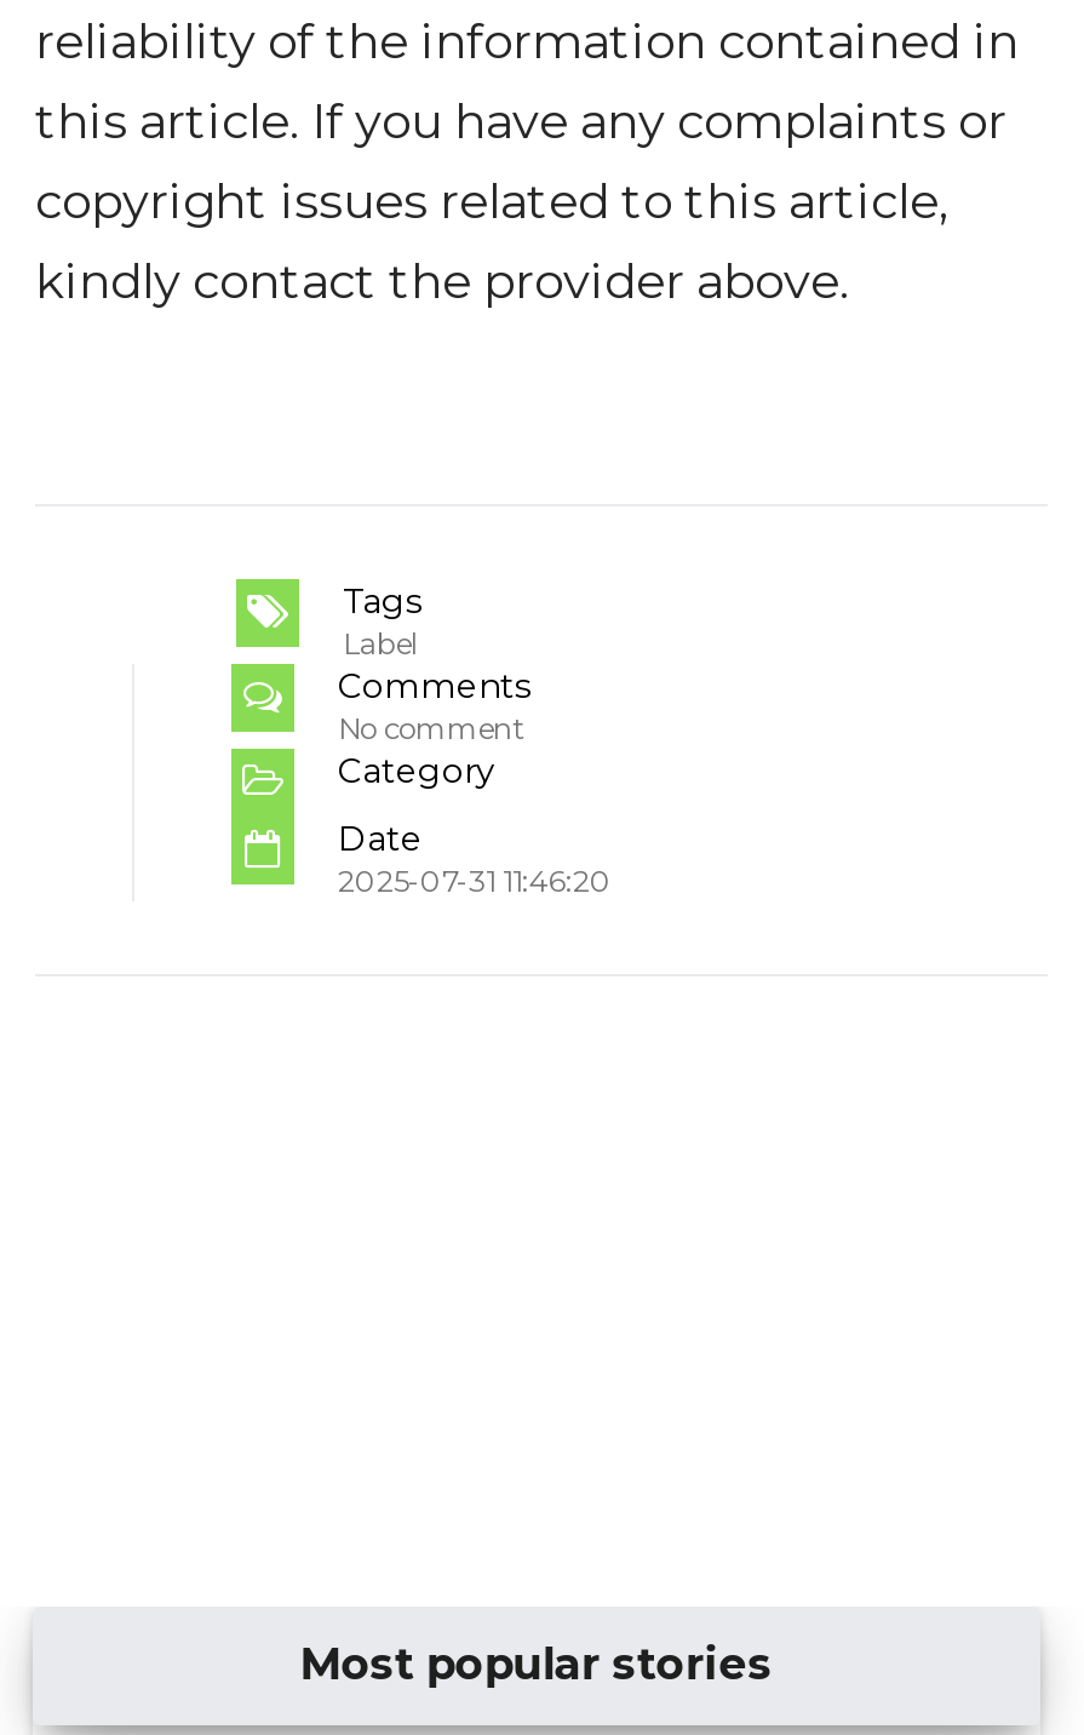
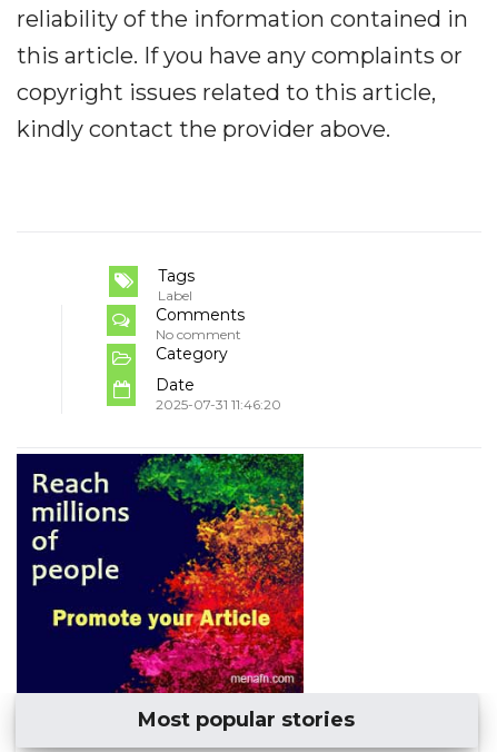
none -> [16,453,305,694] [image]

